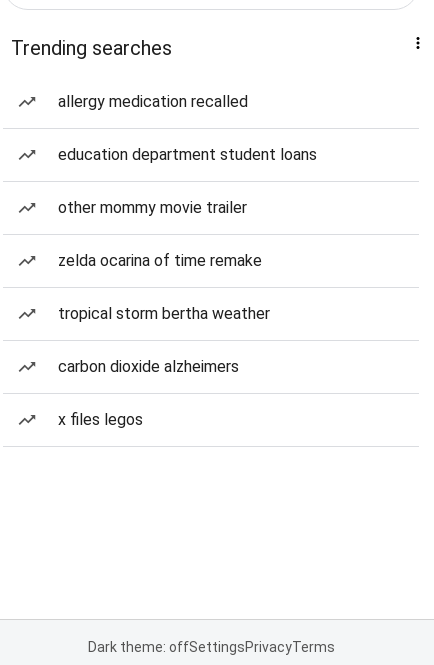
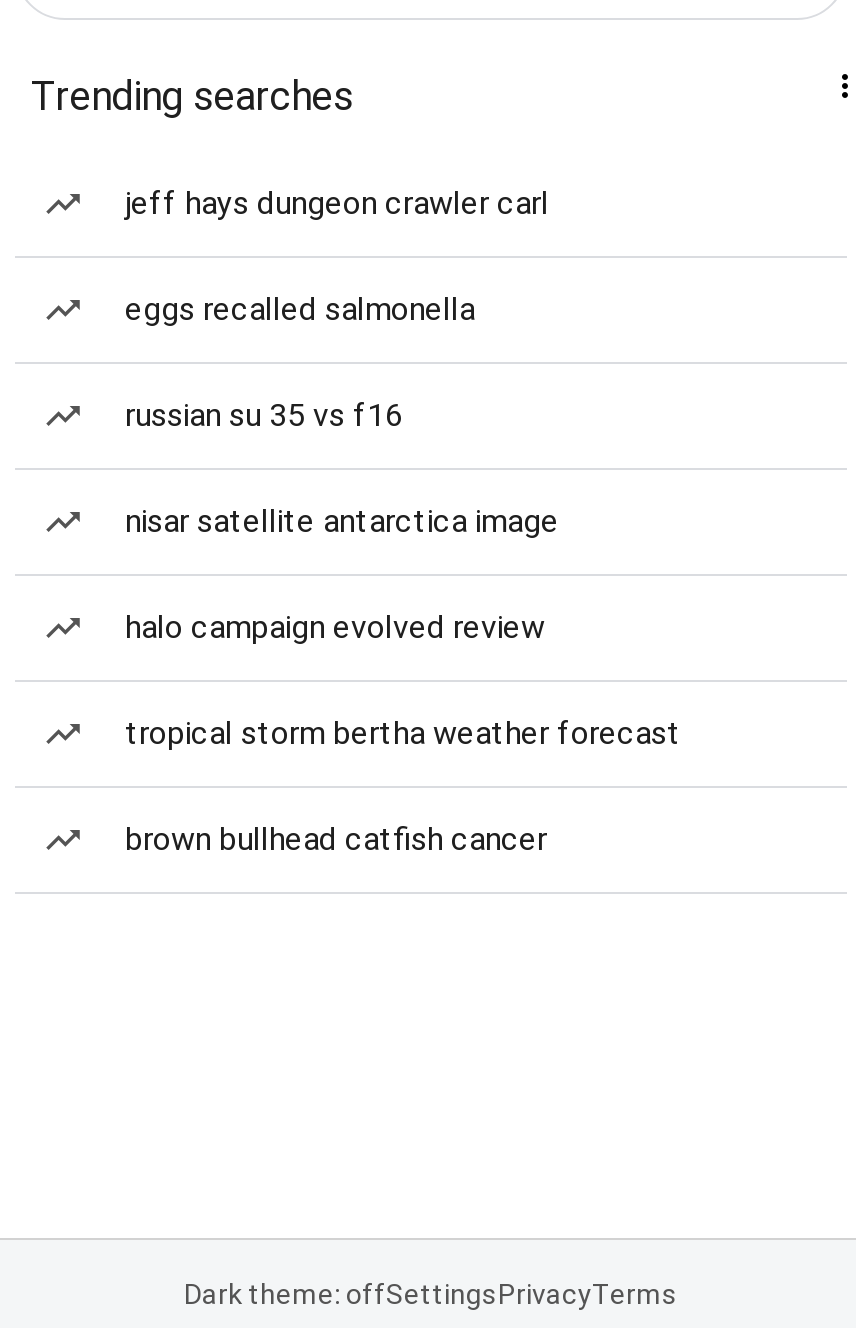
[58,92,248,111] allergy medication recalled -> [125,184,549,222] jeff hays dungeon crawler carl
[58,145,317,164] education department student loans -> [125,290,475,328] eggs recalled salmonella
[58,198,247,217] other mommy movie trailer -> [125,396,403,434] russian su 35 vs f16
[58,251,262,270] zelda ocarina of time remake -> [125,502,559,540] nisar satellite antarctica image
[58,304,270,323] tropical storm bertha weather -> [125,608,545,646] halo campaign evolved review
[58,357,239,376] carbon dioxide alzheimers -> [125,714,681,752] tropical storm bertha weather forecast
[58,410,143,429] x files legos -> [125,820,547,858] brown bullhead catfish cancer

